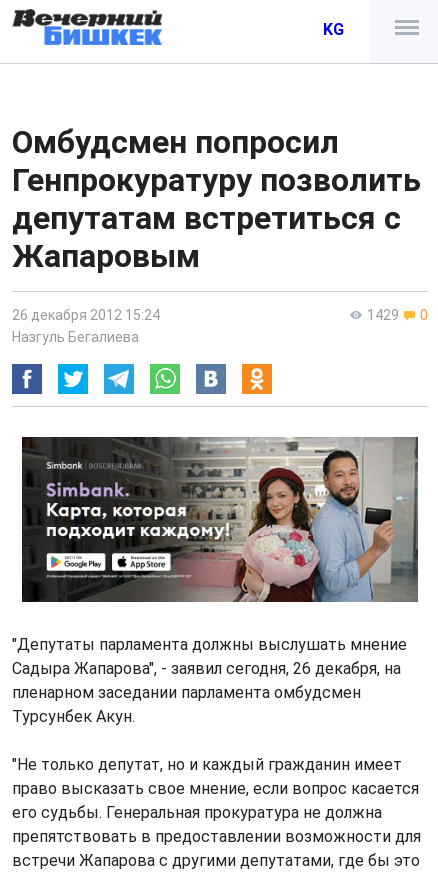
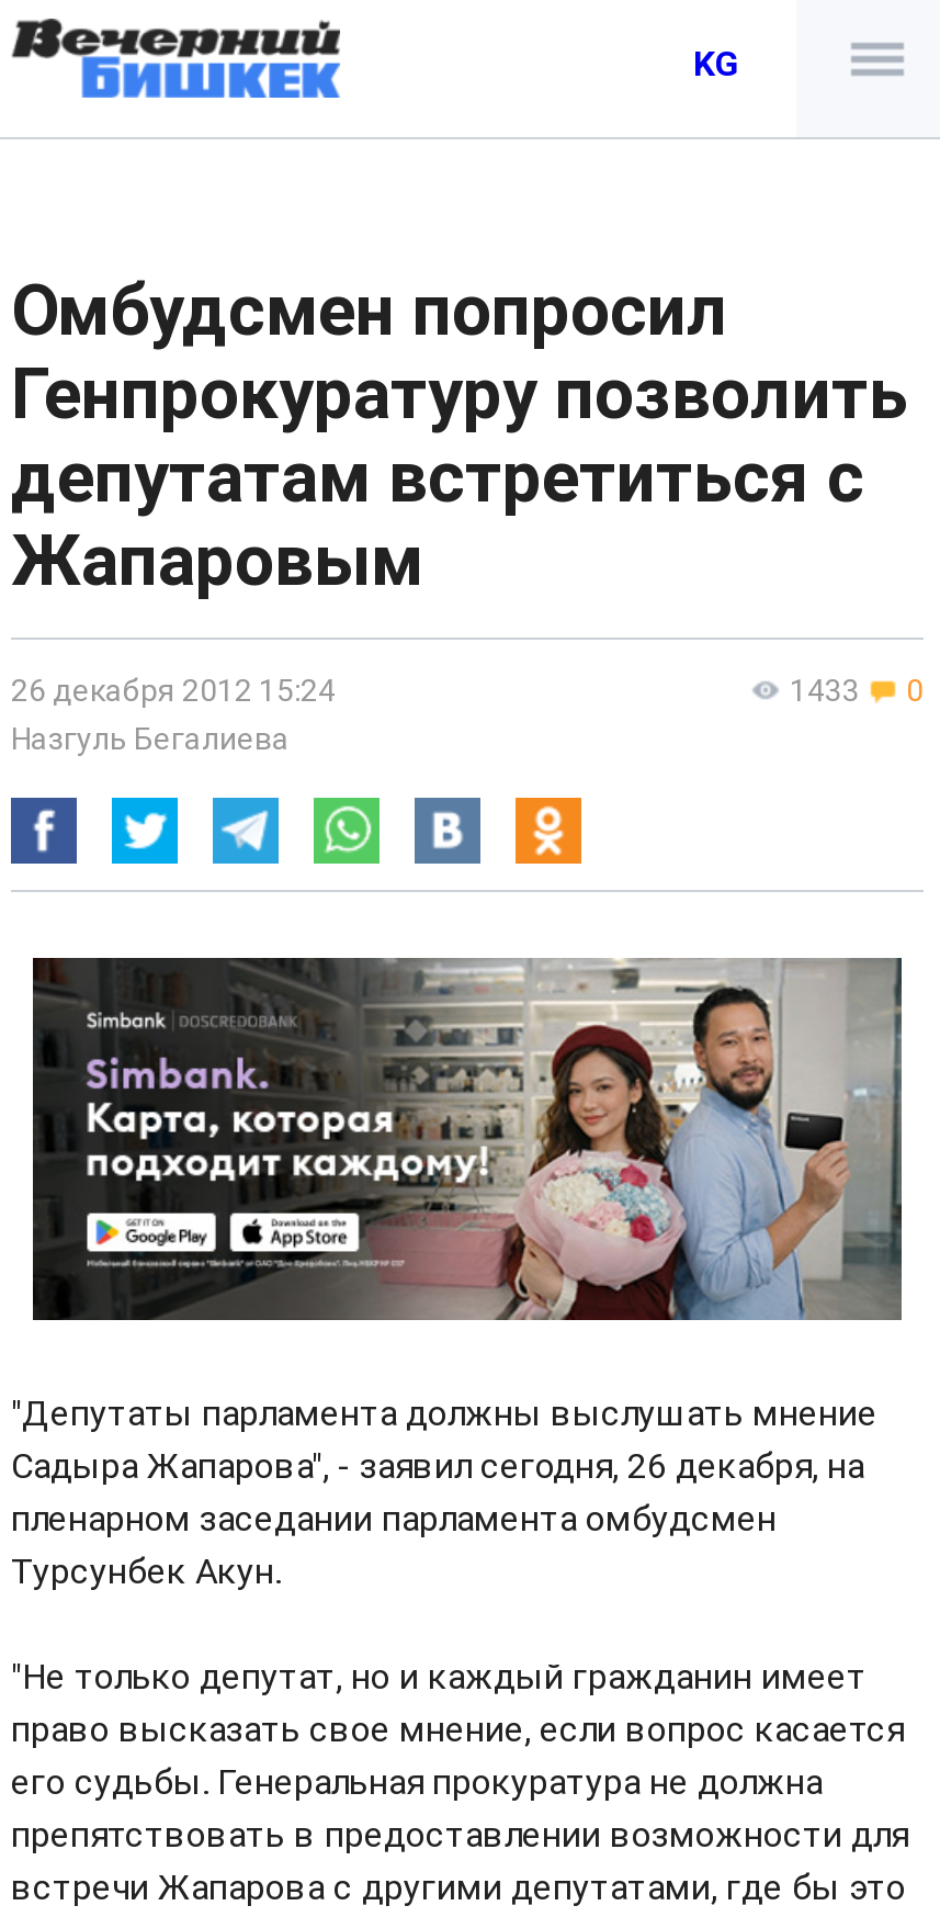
[364,307,428,323] 1429 0 -> [783,673,924,708] 1433 0

